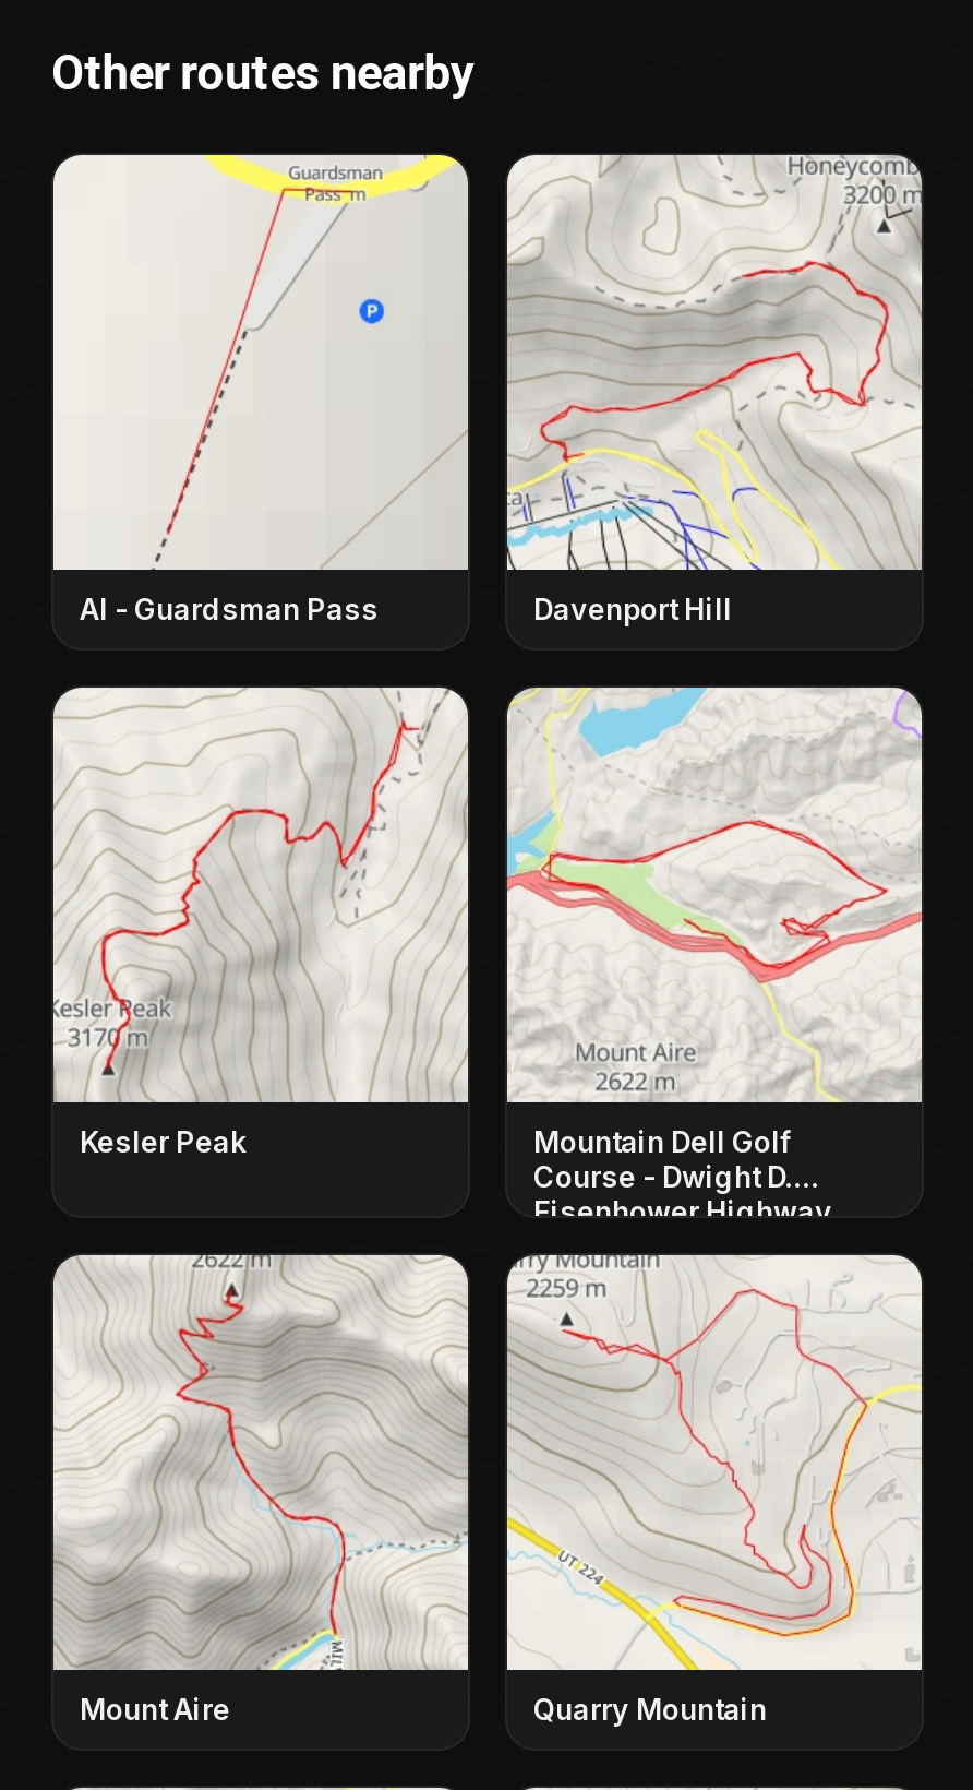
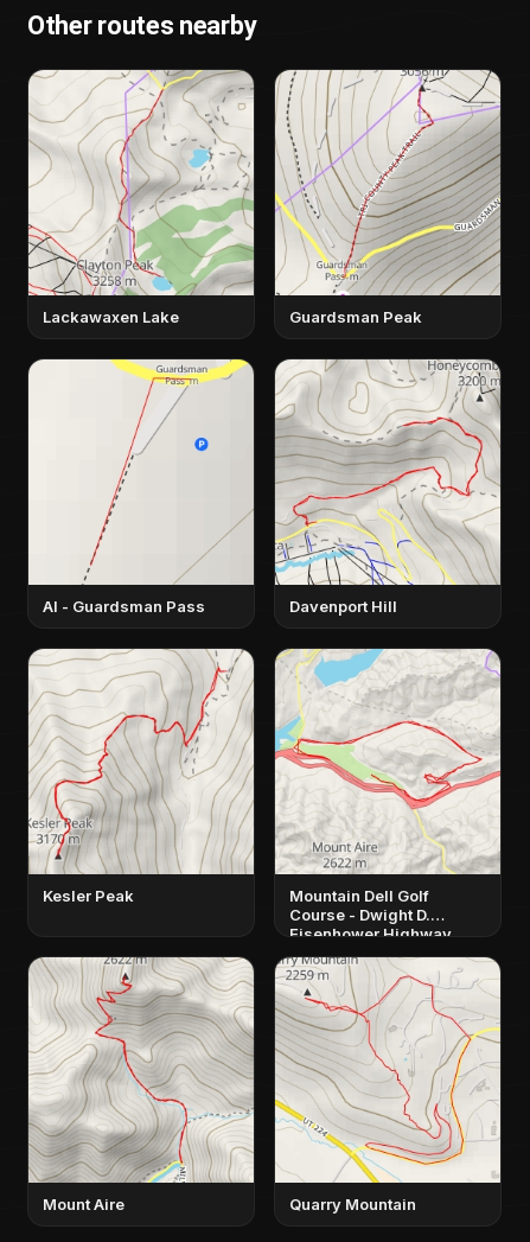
none -> [28,69,422,326] [image] | Lackawaxen Lake | Guardsman Peak
none -> [275,70,502,295] [image]

